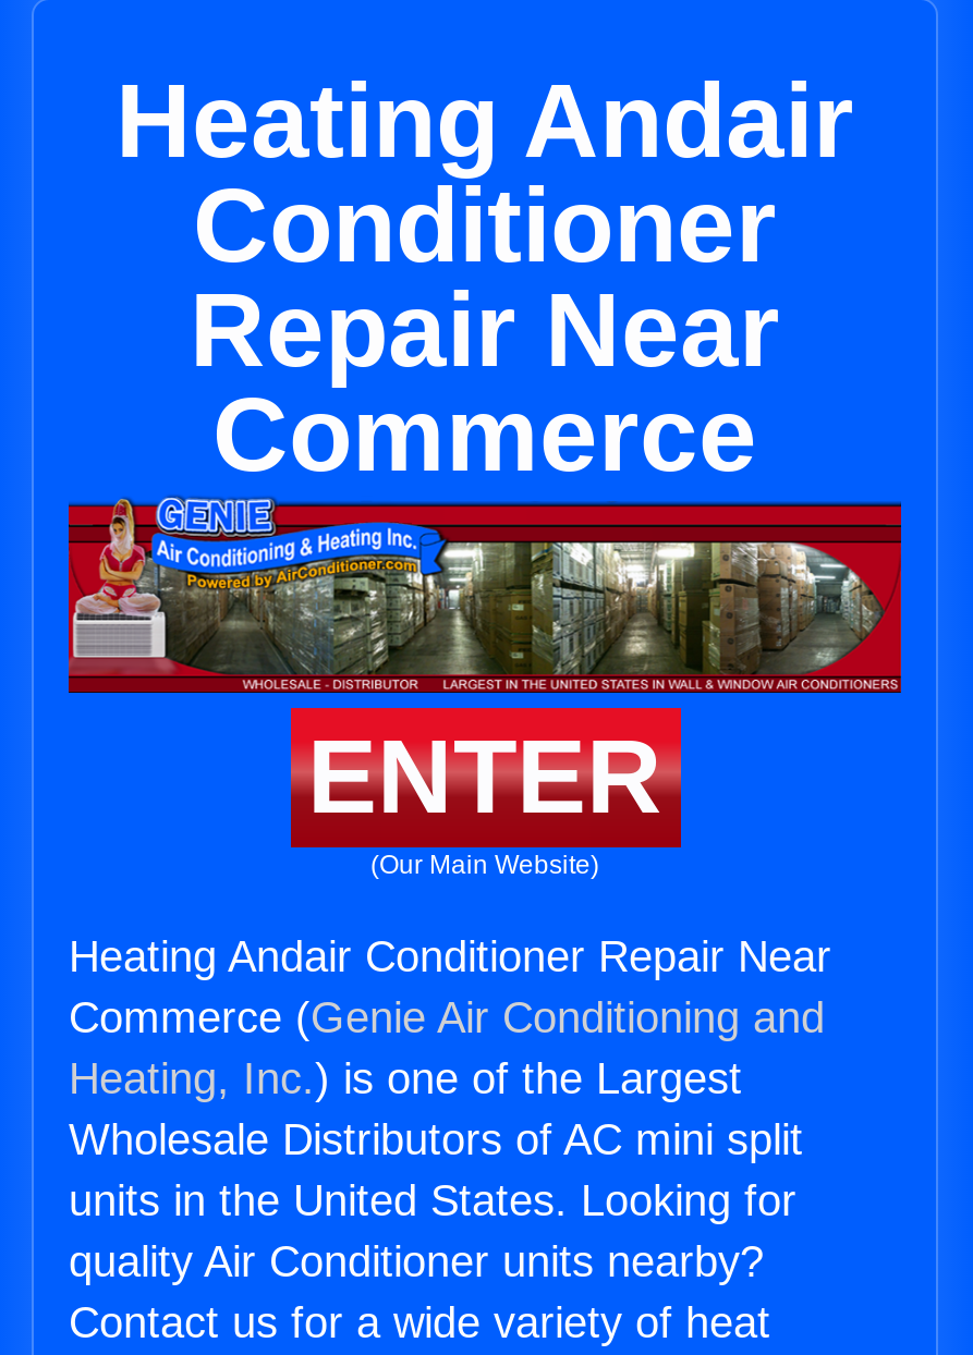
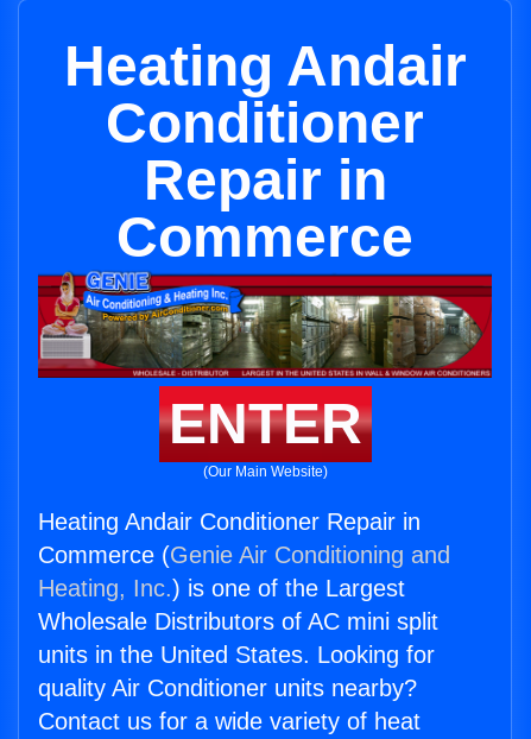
[190,272,780,388] Repair Near -> [143,149,387,211] Repair in
[69,933,831,981] Heating Andair Conditioner Repair Near -> [38,509,421,535] Heating Andair Conditioner Repair in

